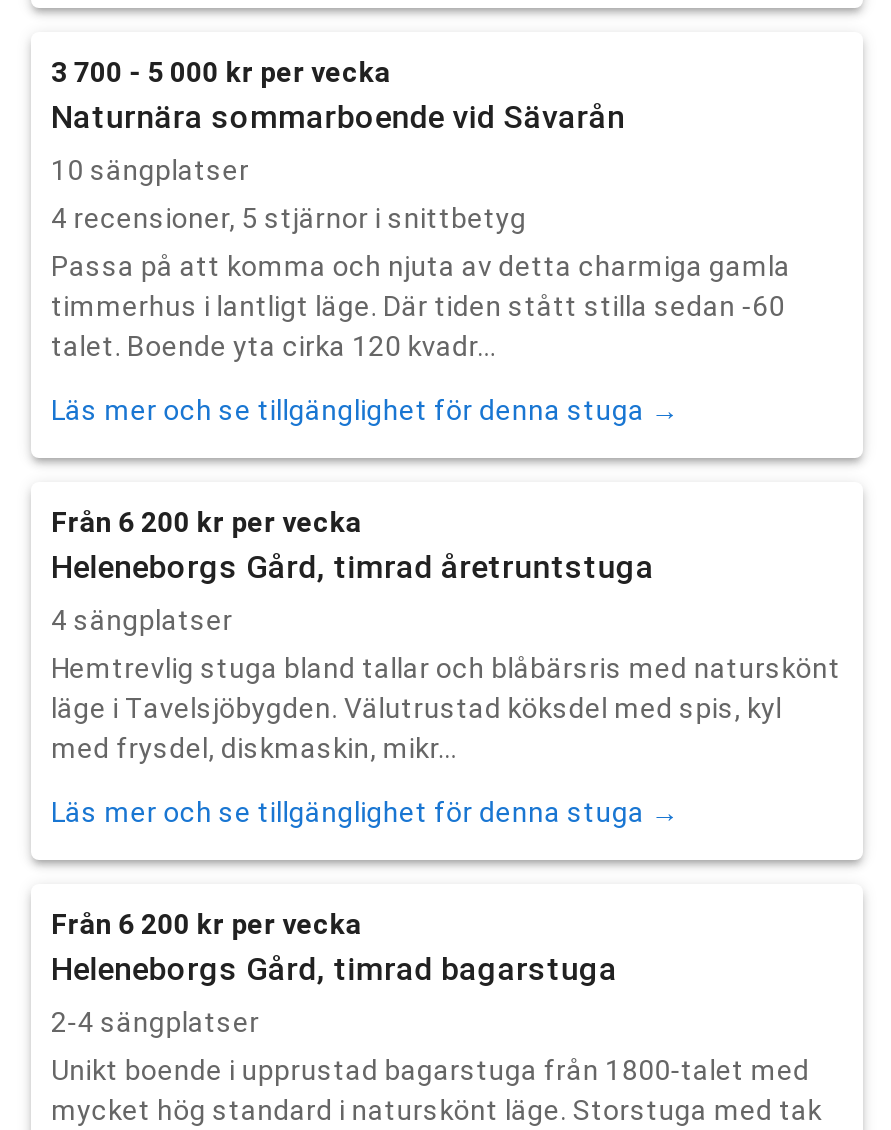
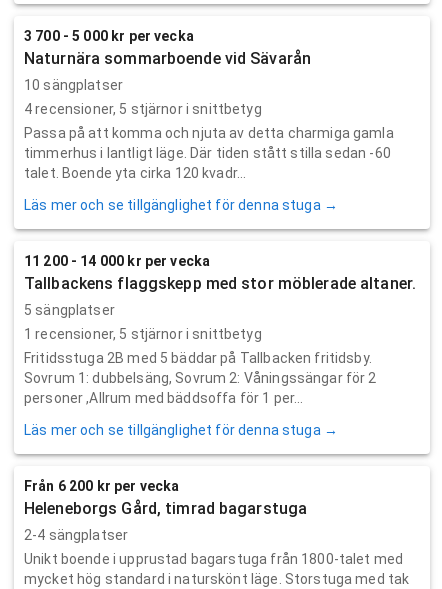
[51,505,841,763] Från 6 200 kr per vecka | Heleneborgs Gård, timrad åretruntstuga | 4 sängplatser | Hemtrevlig stuga bland tallar och blåbärsris med naturskönt | läge i Tavelsjöbygden. Välutrustad köksdel med spis, kyl | med frysdel, diskmaskin, mikr... -> [24,253,416,406] 11 200 - 14 000 kr per vecka | Tallbackens flaggskepp med stor möblerade altaner. | 5 sängplatser | 1 recensioner, 5 stjärnor i snittbetyg | Fritidsstuga 2B med 5 bäddar på Tallbacken fritidsby. | Sovrum 1: dubbelsäng, Sovrum 2: Våningssängar för 2 | personer ,Allrum med bäddsoffa för 1 per...

